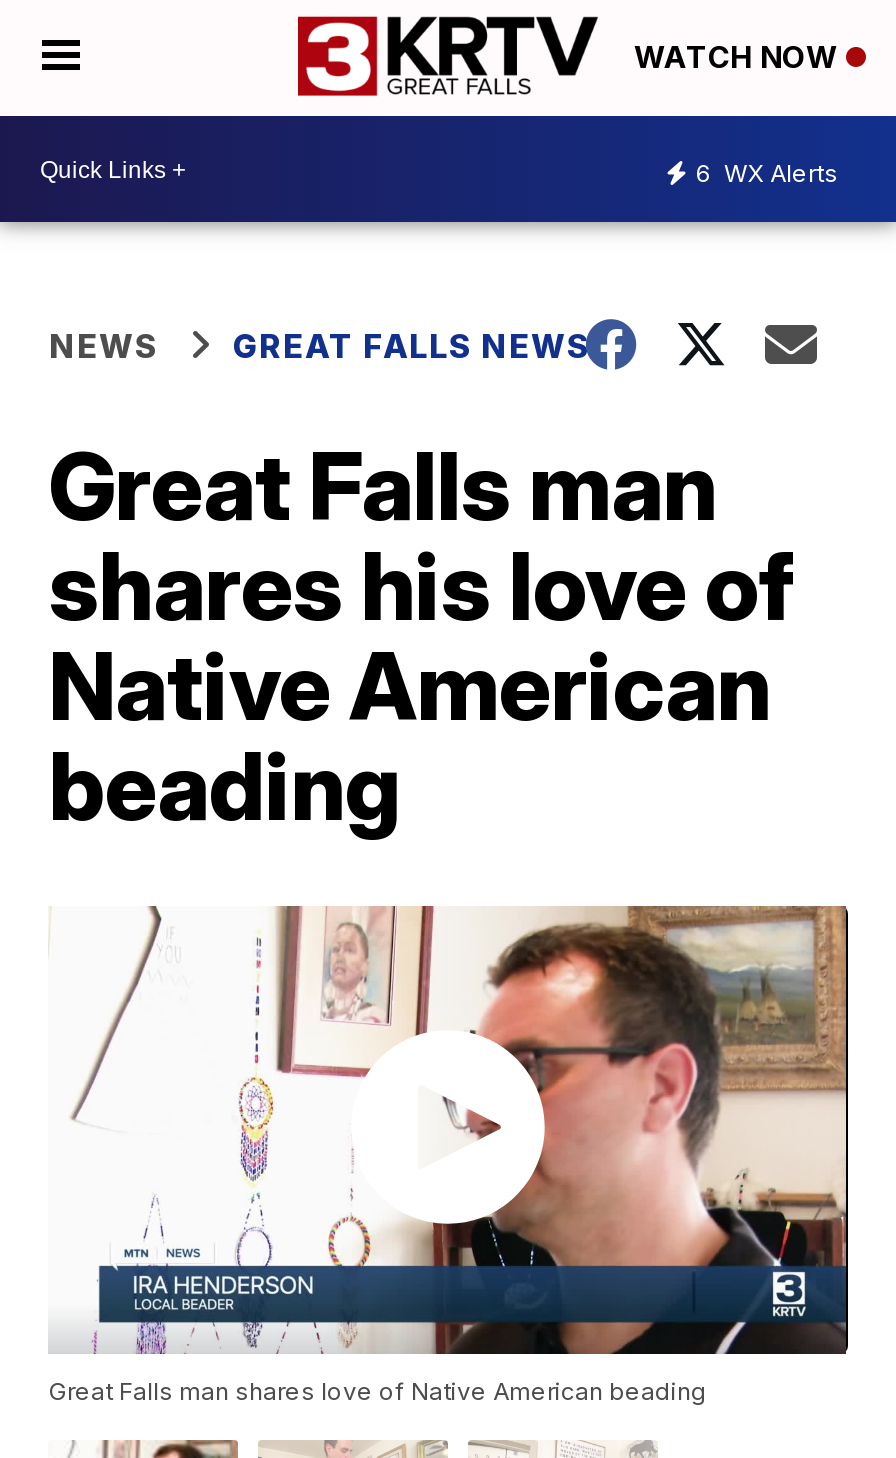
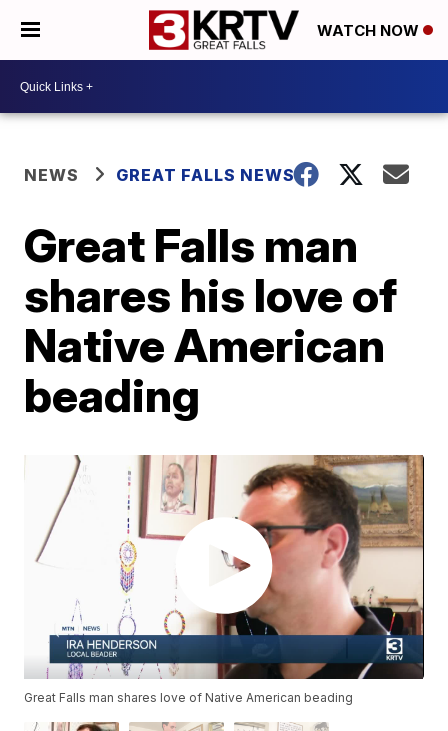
[696,157,838,187] 6 WX Alerts -> none

